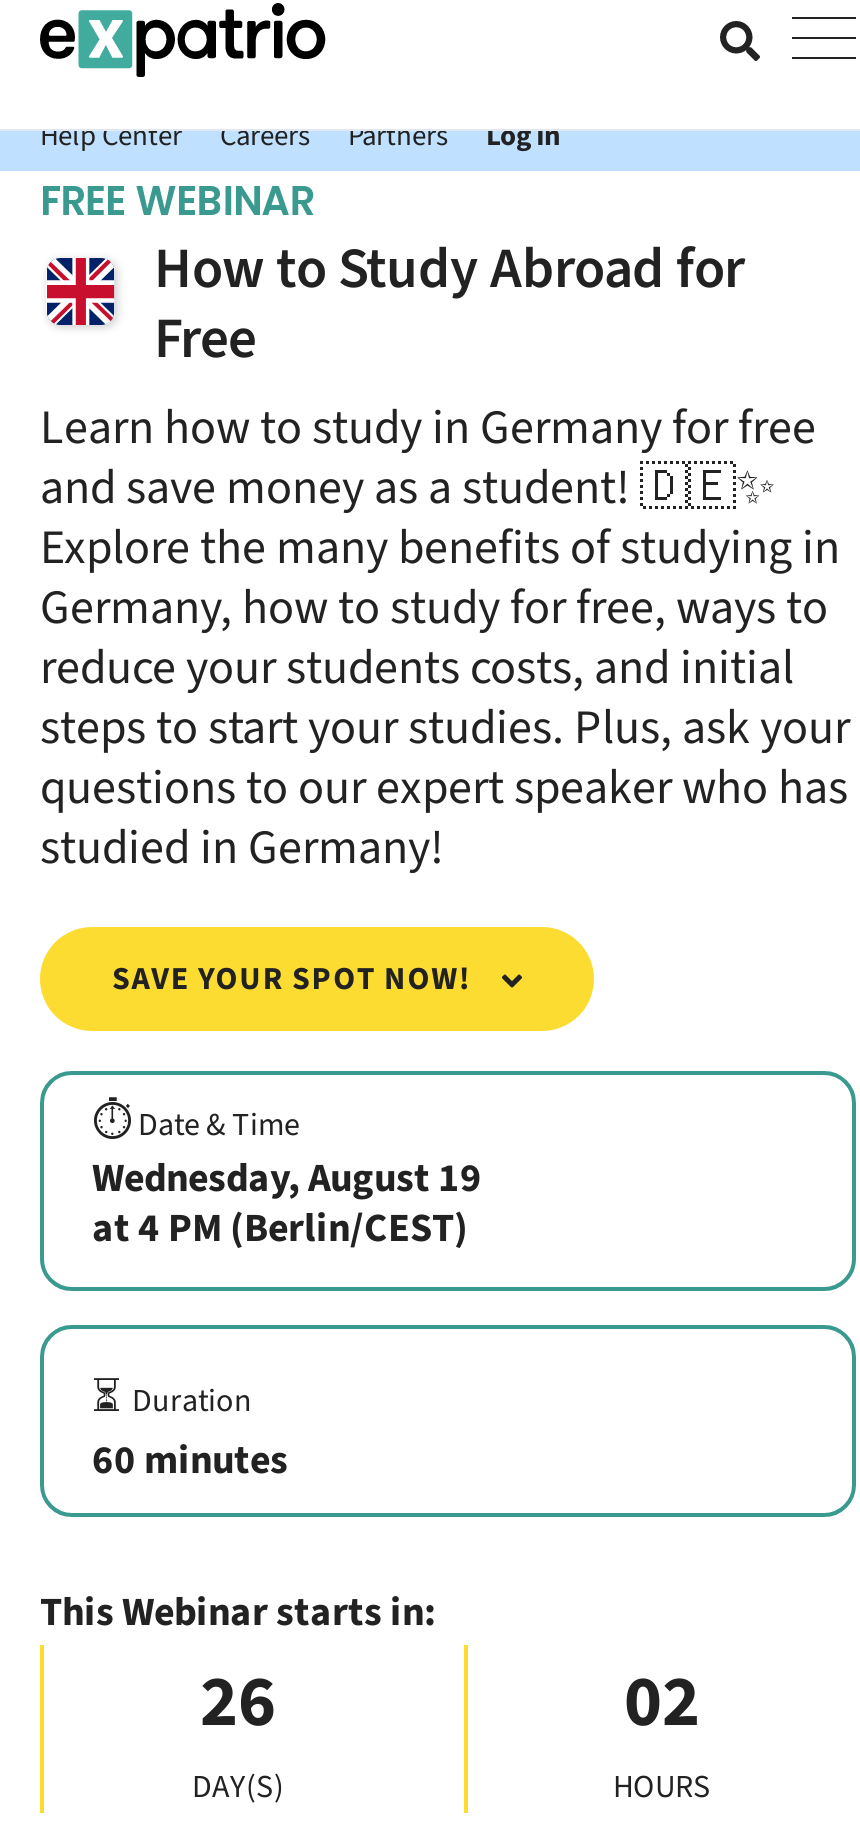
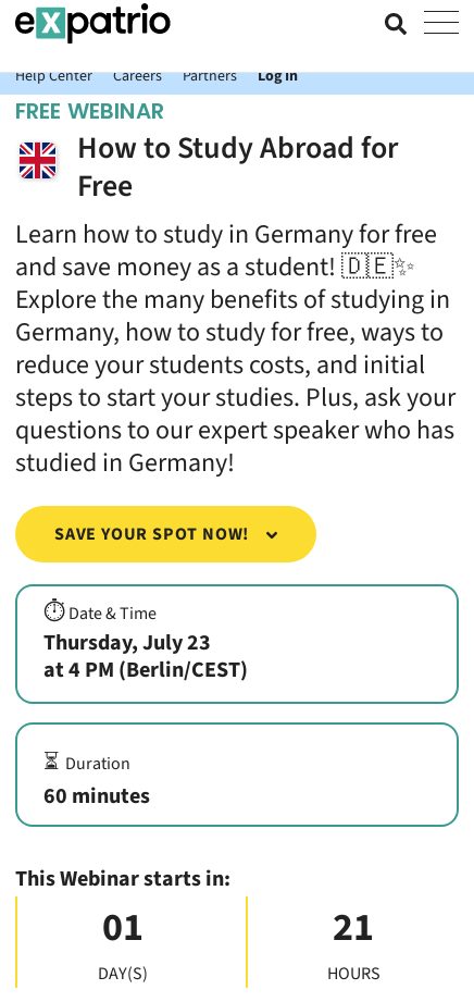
[92,1152,482,1208] Wednesday, August 19 -> [43,628,211,659] Thursday, July 23
[200,1651,276,1753] 26 -> [102,900,144,955] 01
[624,1651,700,1753] 02 -> [333,900,374,955] 21

